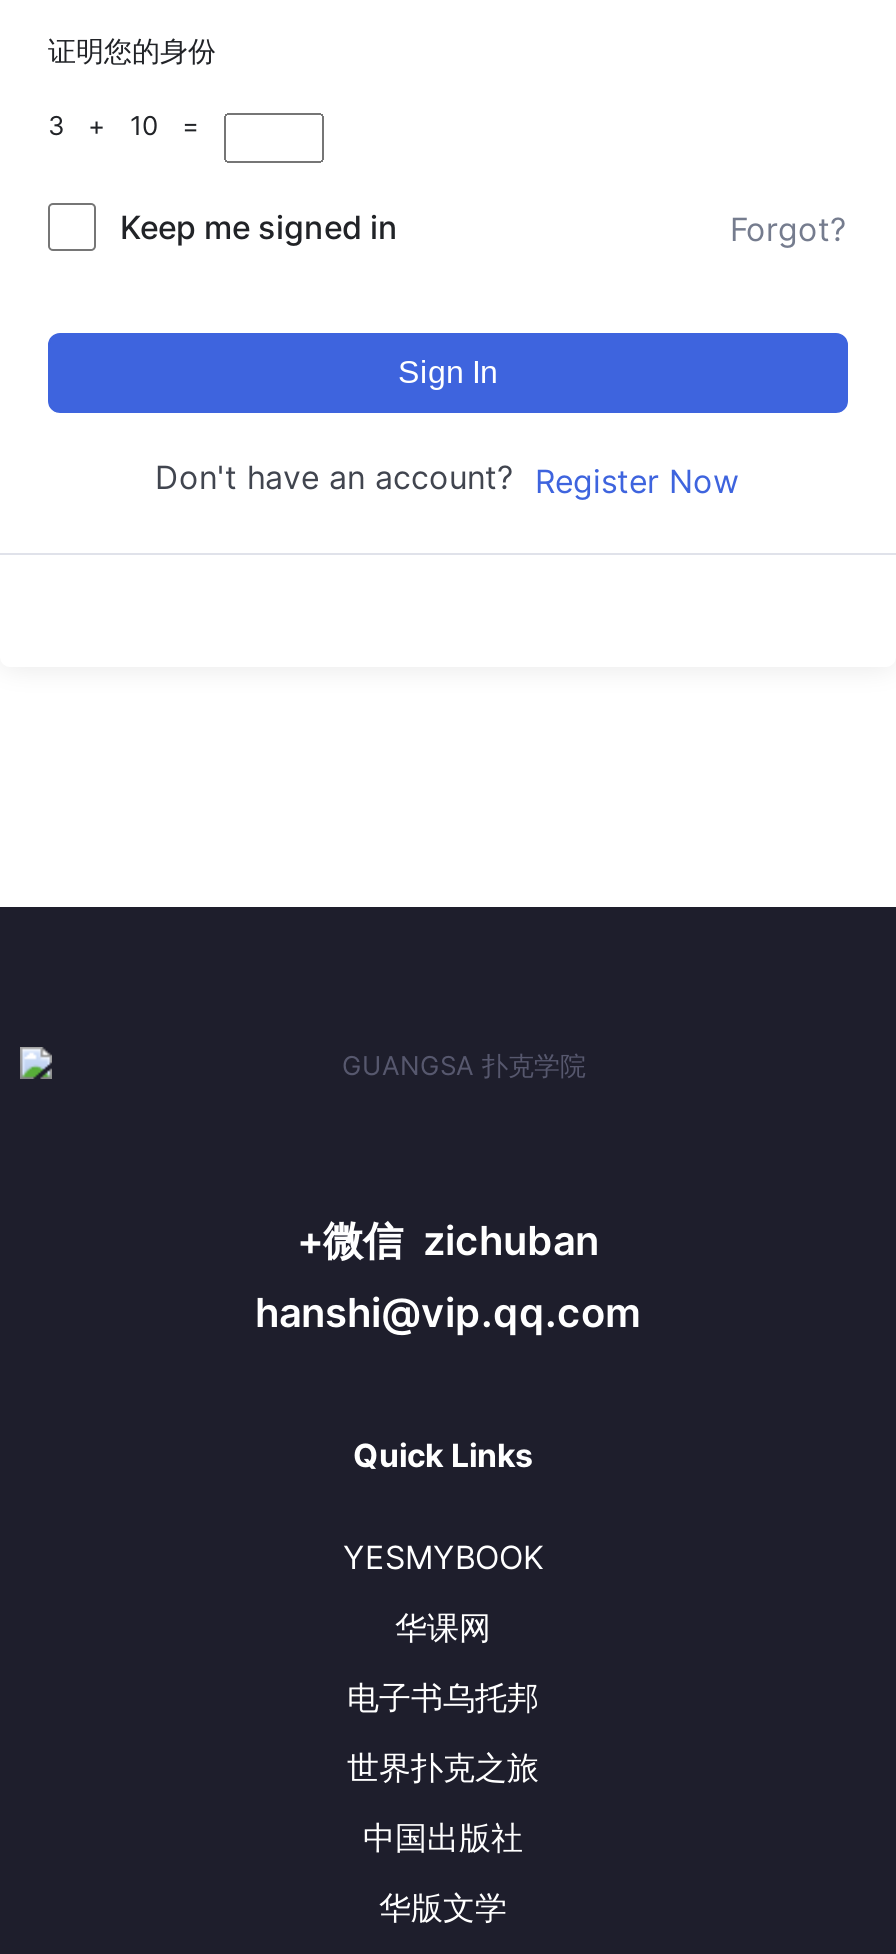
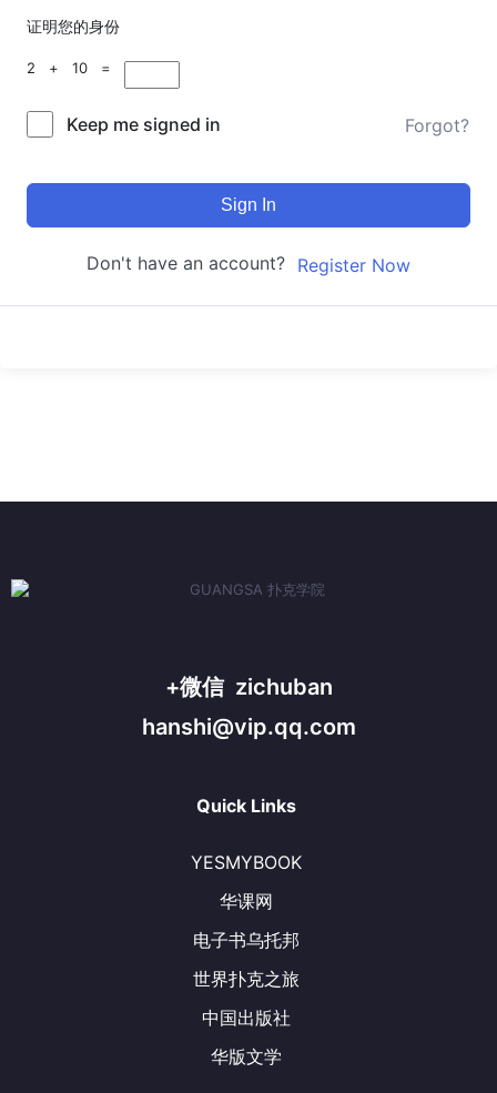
[48,109,224,141] 3 + 10 = -> [27,59,124,77] 2 + 10 =

